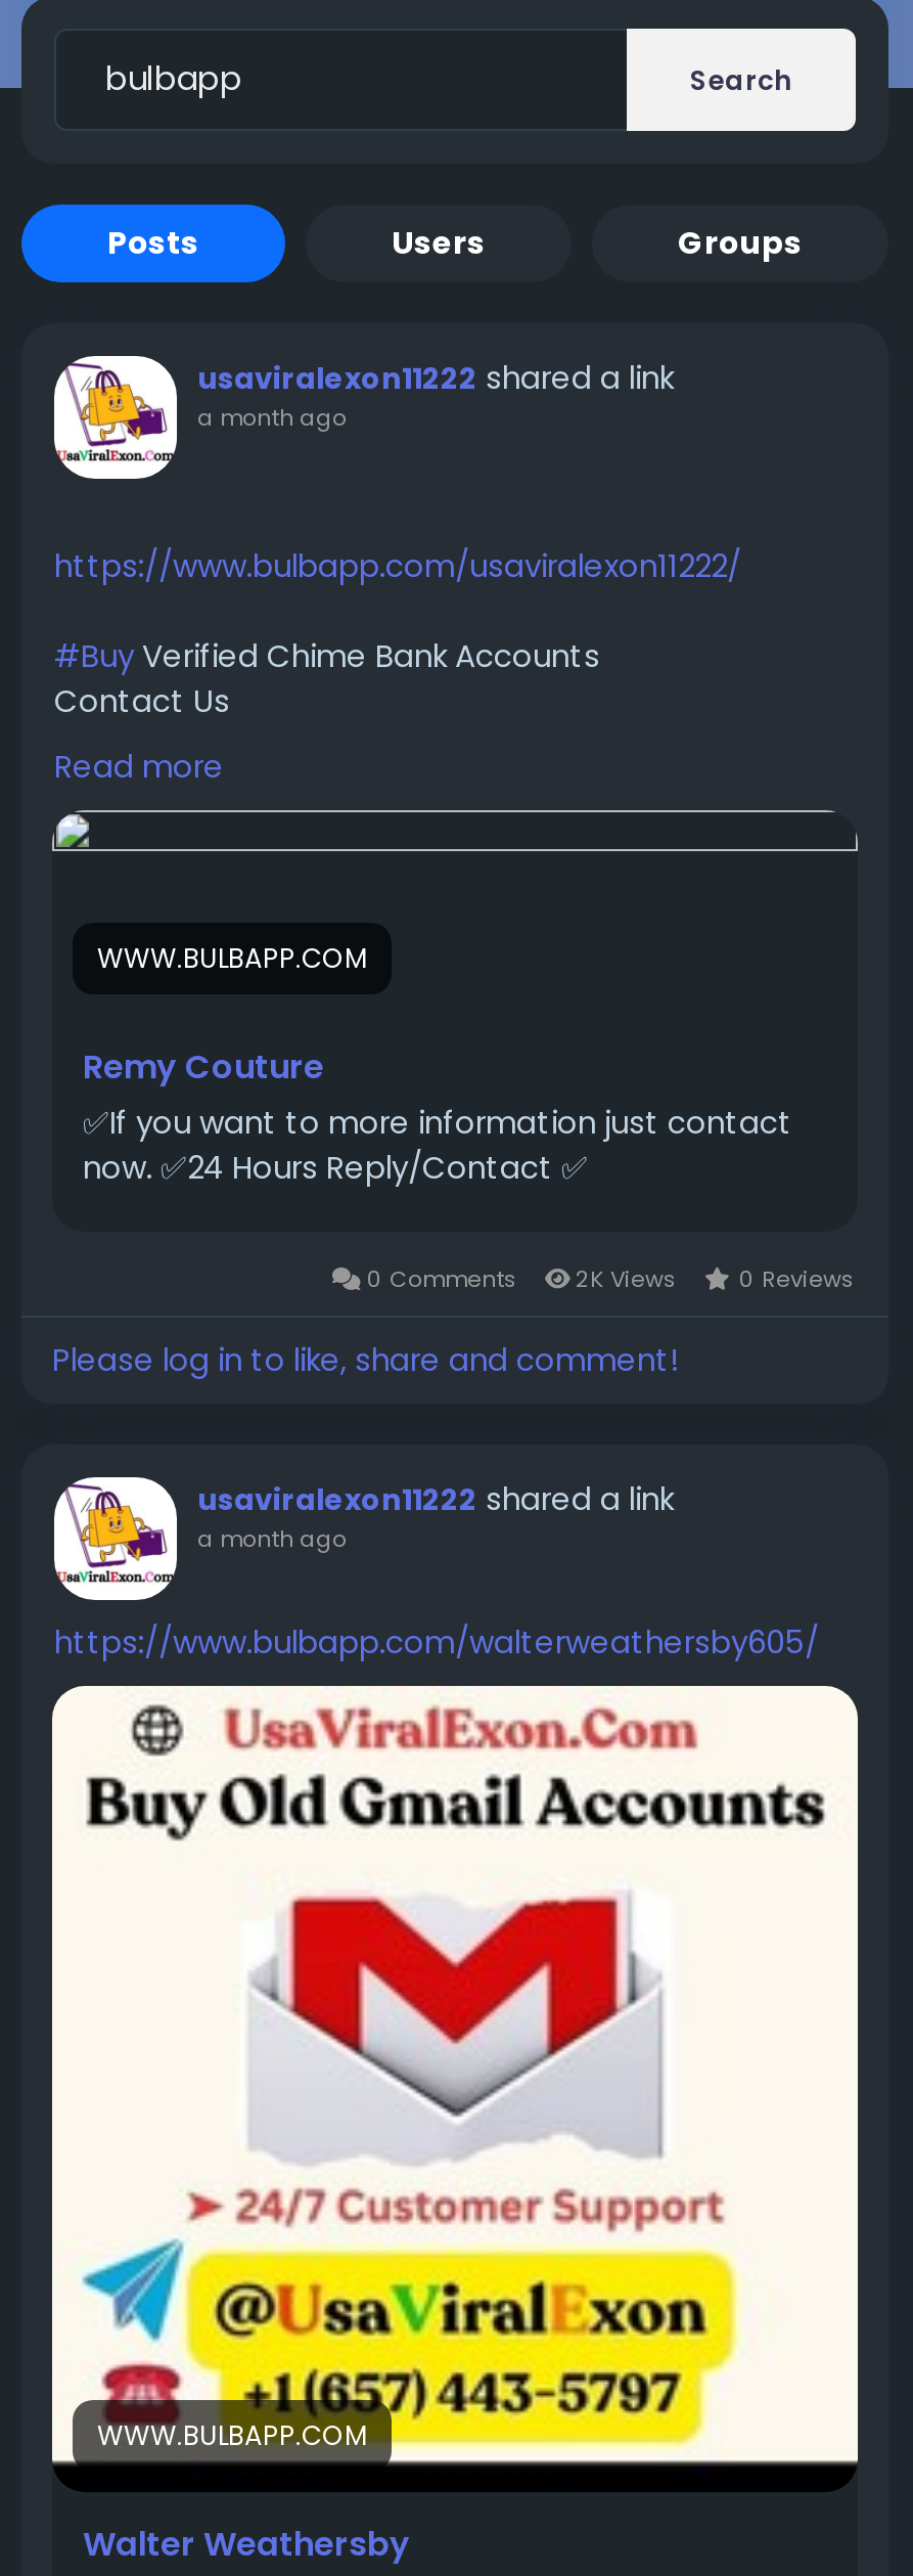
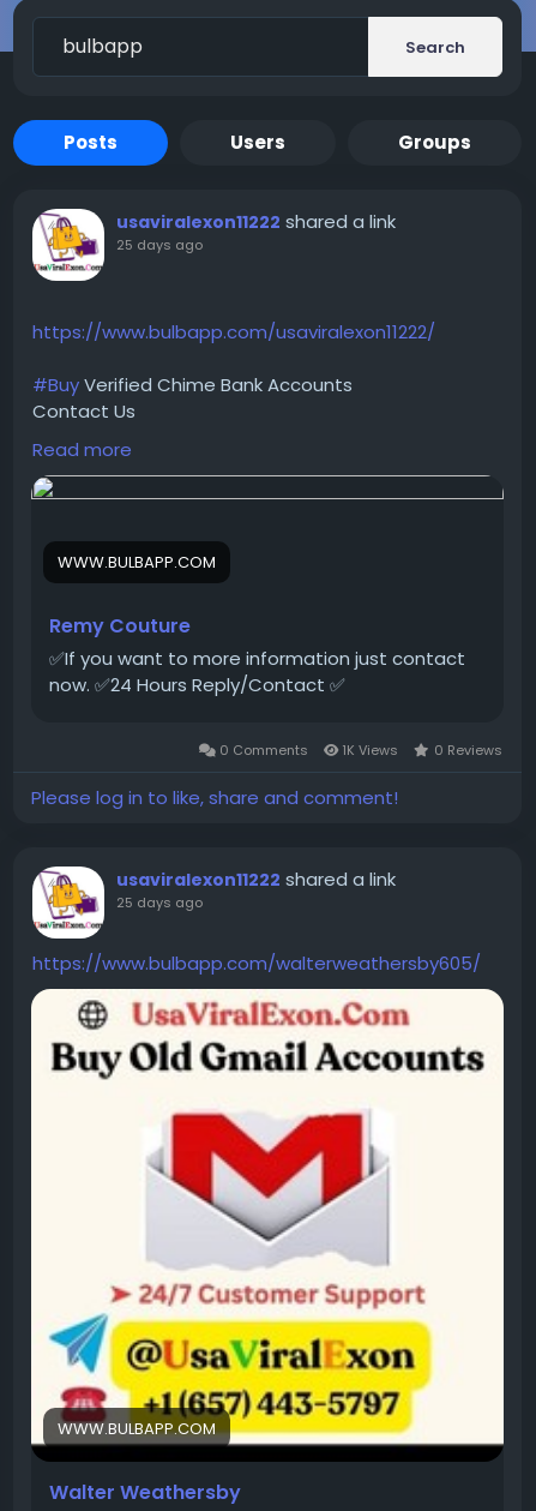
[197,401,347,434] a month ago -> [116,235,203,254] 25 days ago
[569,1262,684,1295] 2K Views -> [338,740,402,760] 1K Views
[197,1522,347,1555] a month ago -> [116,893,203,912] 25 days ago

